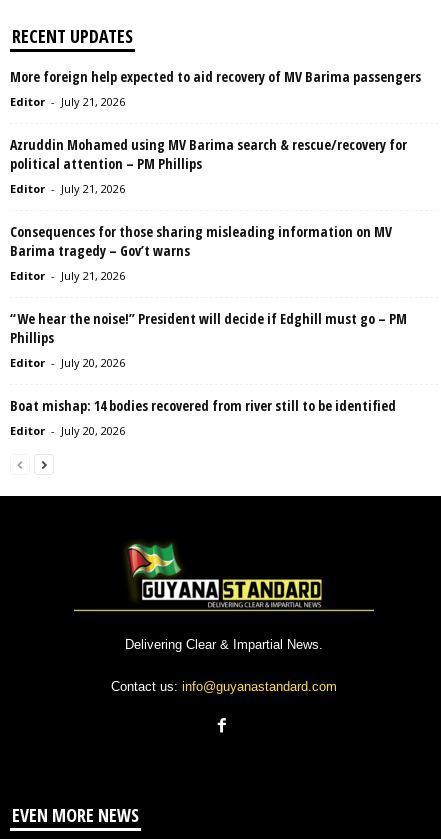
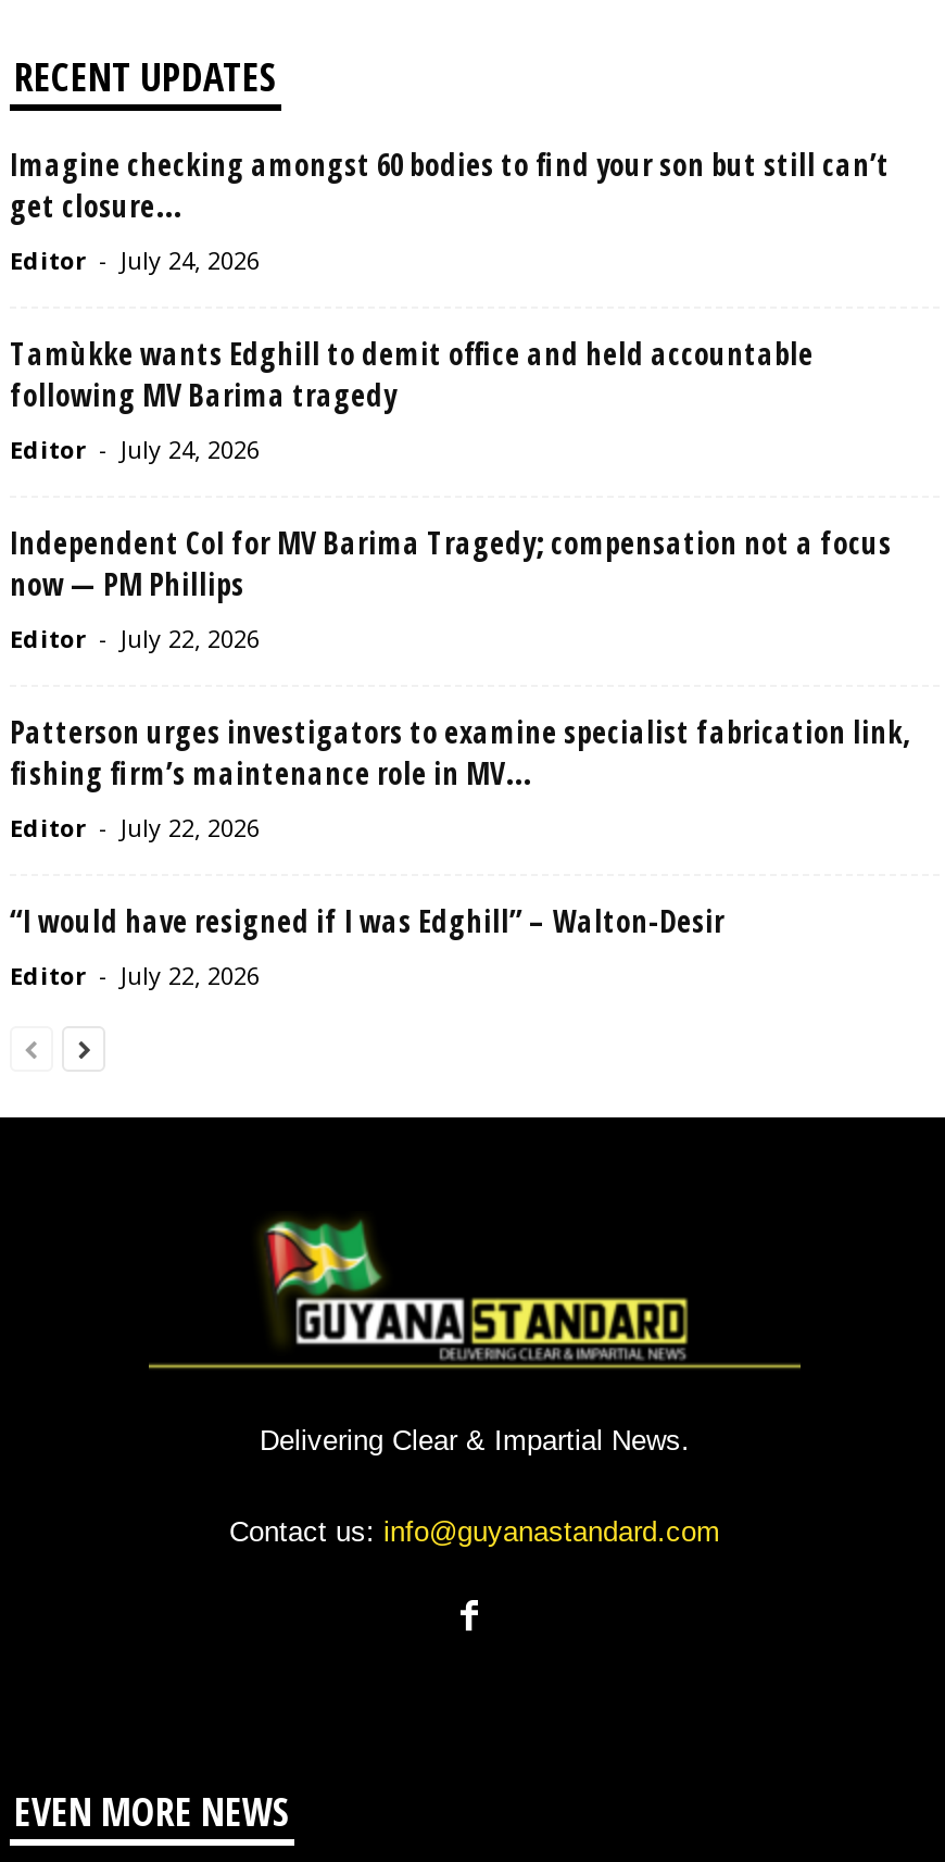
[10,67,421,109] More foreign help expected to aid recovery of MV Barima passengers | Editor - July 21, 2026 -> [10,144,890,277] Imagine checking amongst 60 bodies to find your son but still can’t | get closure... | Editor - July 24, 2026
[10,135,407,196] Azruddin Mohamed using MV Barima search & rescue/recovery for | political attention – PM Phillips | Editor - July 21, 2026 -> [10,333,814,466] Tamùkke wants Edghill to demit office and held accountable | following MV Barima tragedy | Editor - July 24, 2026
[10,222,392,283] Consequences for those sharing misleading information on MV | Barima tragedy – Gov’t warns | Editor - July 21, 2026 -> [10,522,892,655] Independent CoI for MV Barima Tragedy; compensation not a focus | now — PM Phillips | Editor - July 22, 2026
[10,309,407,370] “We hear the noise!” President will decide if Edghill must go – PM | Phillips | Editor - July 20, 2026 -> [10,711,911,844] Patterson urges investigators to examine specialist fabrication link, | fishing firm’s maintenance role in MV... | Editor - July 22, 2026
[10,396,396,438] Boat mishap: 14 bodies recovered from river still to be identified | Editor - July 20, 2026 -> [10,900,724,992] “I would have resigned if I was Edghill” – Walton-Desir | Editor - July 22, 2026

